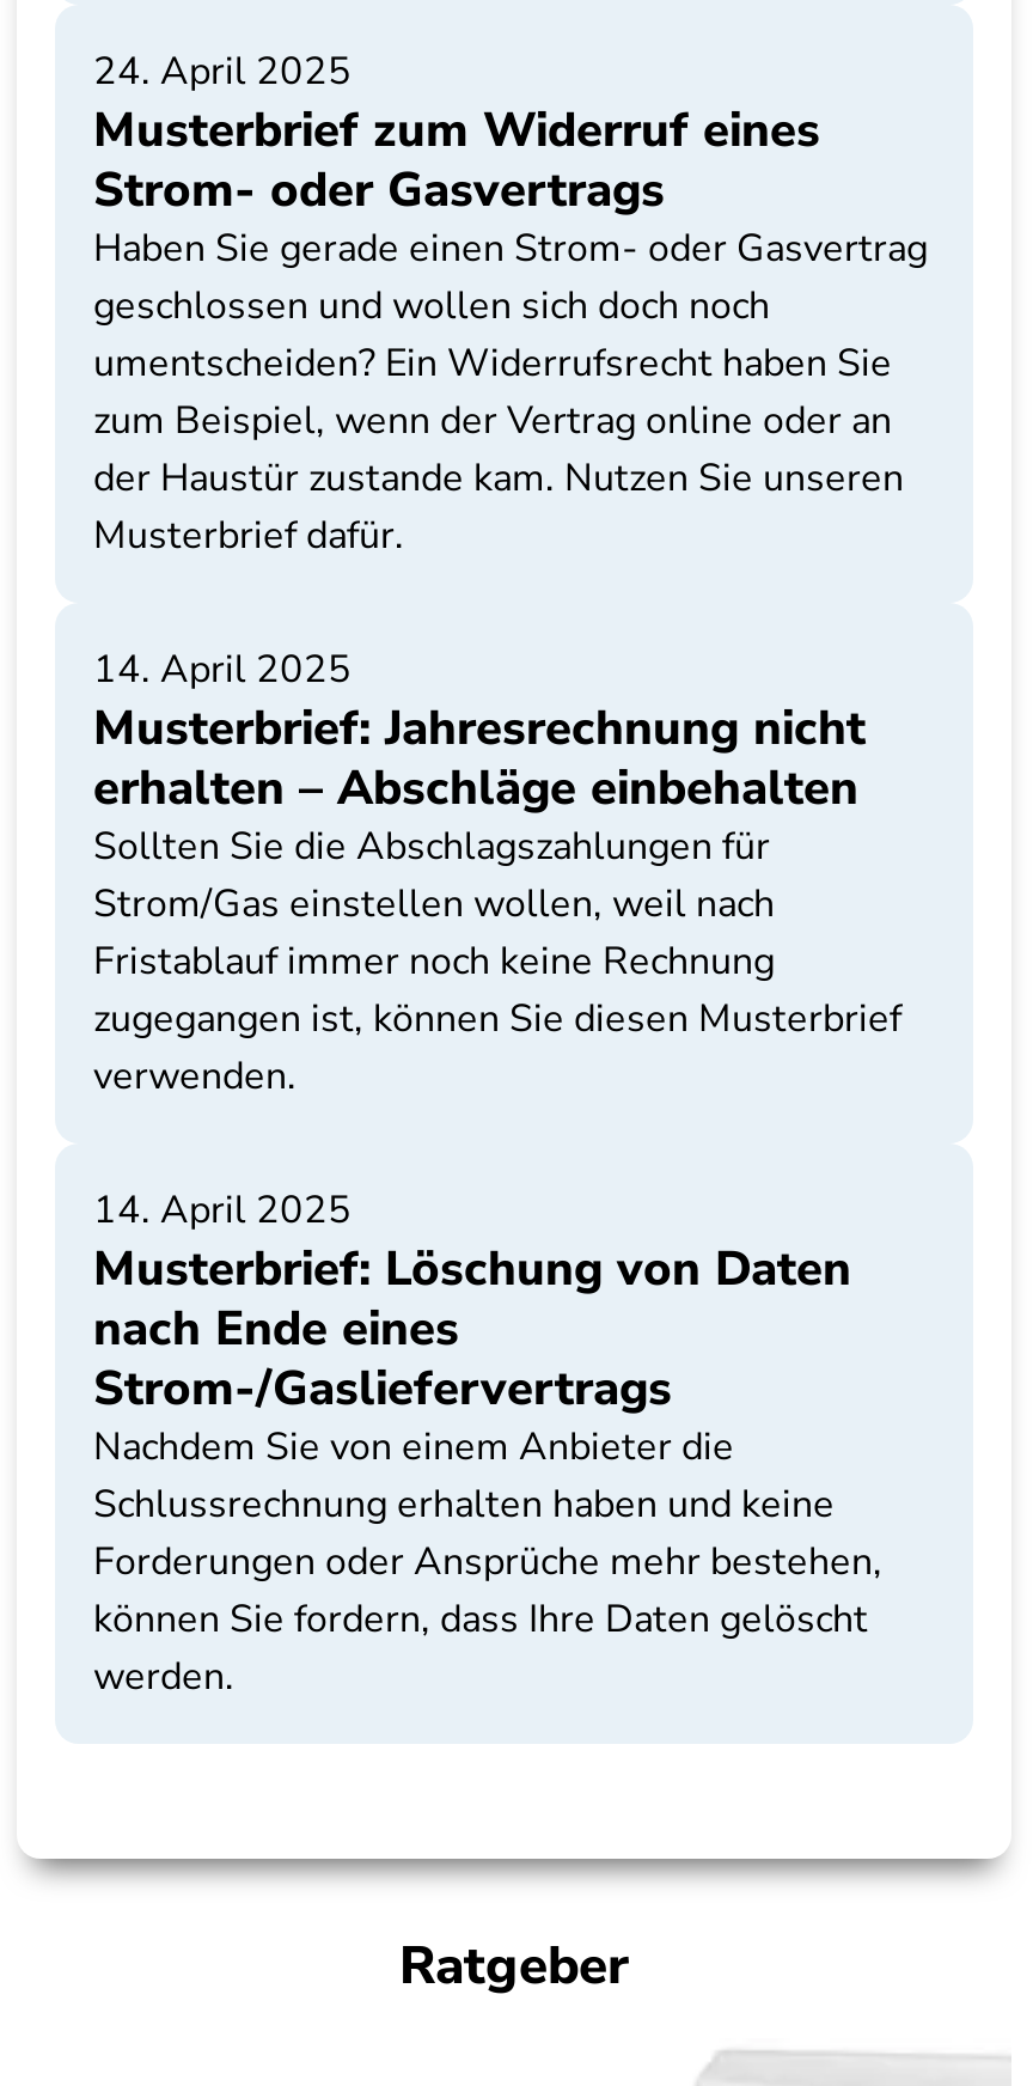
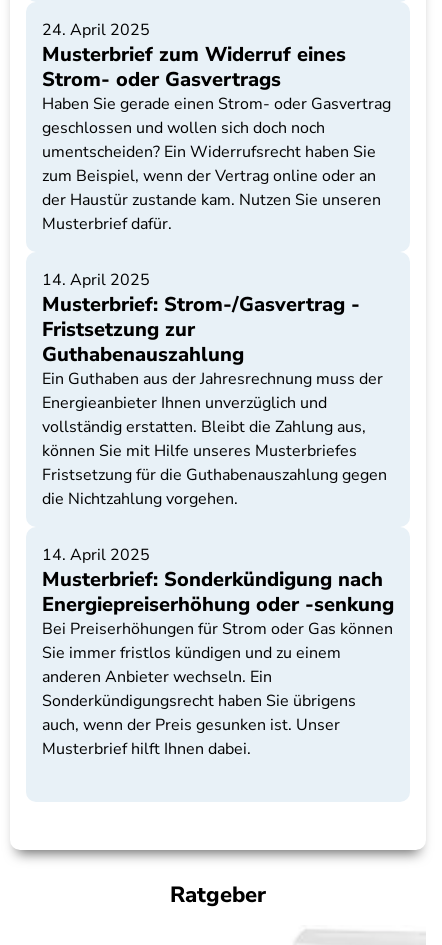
[93,696,901,1103] Musterbrief: Jahresrechnung nicht | erhalten – Abschläge einbehalten | Sollten Sie die Abschlagszahlungen für | Strom/Gas einstellen wollen, weil nach | Fristablauf immer noch keine Rechnung | zugegangen ist, können Sie diesen Musterbrief | verwenden. -> [42,291,387,510] Musterbrief: Strom-/Gasvertrag - | Fristsetzung zur | Guthabenauszahlung | Ein Guthaben aus der Jahresrechnung muss der | Energieanbieter Ihnen unverzüglich und | vollständig erstatten. Bleibt die Zahlung aus, | können Sie mit Hilfe unseres Musterbriefes | Fristsetzung für die Guthabenauszahlung gegen | die Nichtzahlung vorgehen.
[93,1237,882,1703] Musterbrief: Löschung von Daten | nach Ende eines | Strom-/Gasliefervertrags | Nachdem Sie von einem Anbieter die | Schlussrechnung erhalten haben und keine | Forderungen oder Ansprüche mehr bestehen, | können Sie fordern, dass Ihre Daten gelöscht | werden. -> [42,566,394,760] Musterbrief: Sonderkündigung nach | Energiepreiserhöhung oder -senkung | Bei Preiserhöhungen für Strom oder Gas können | Sie immer fristlos kündigen und zu einem | anderen Anbieter wechseln. Ein | Sonderkündigungsrecht haben Sie übrigens | auch, wenn der Preis gesunken ist. Unser | Musterbrief hilft Ihnen dabei.

